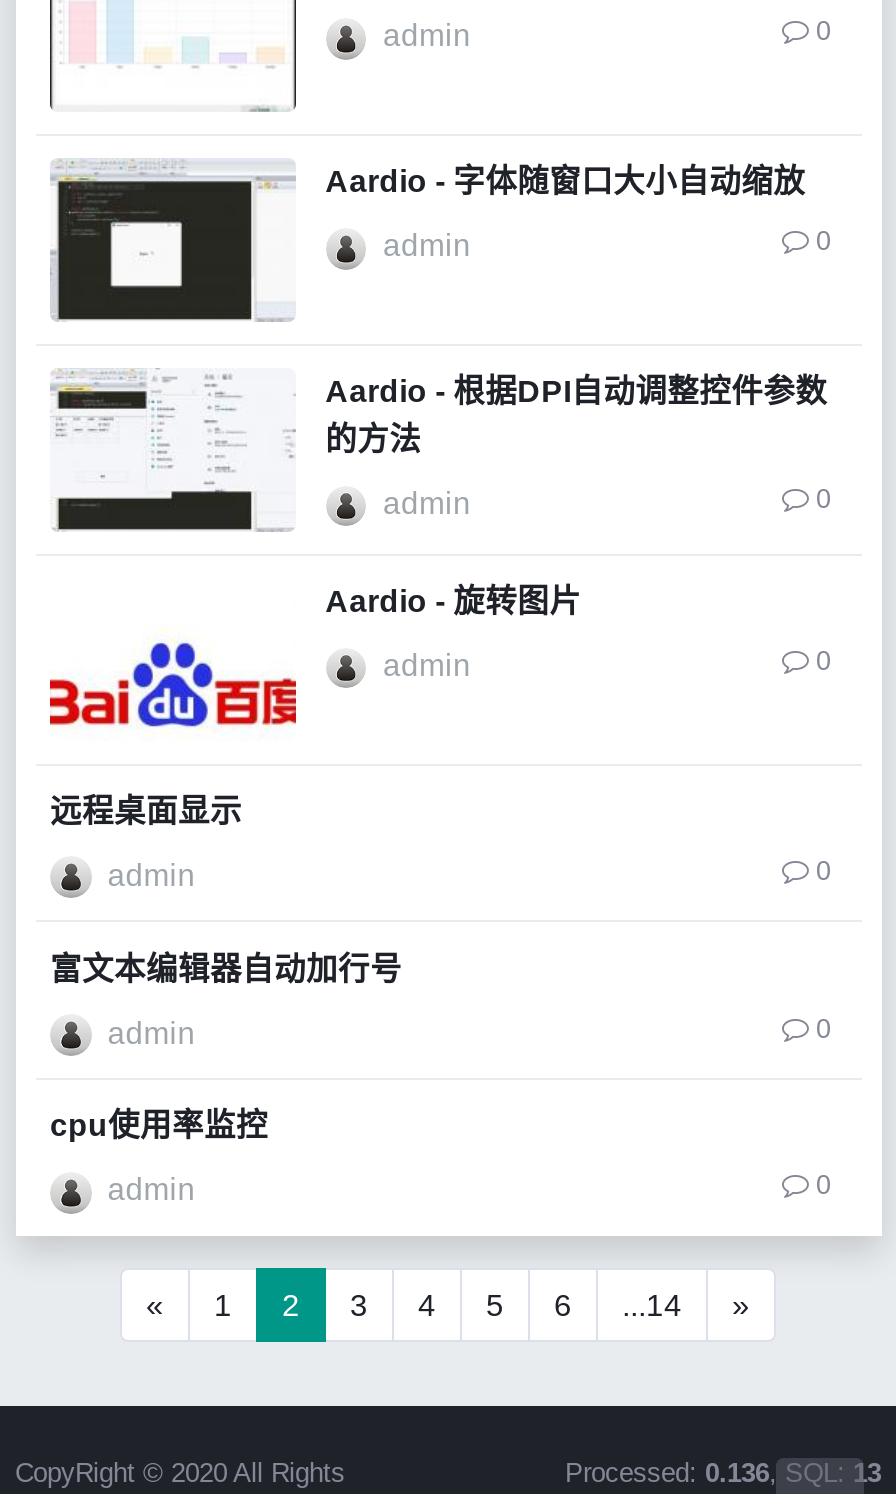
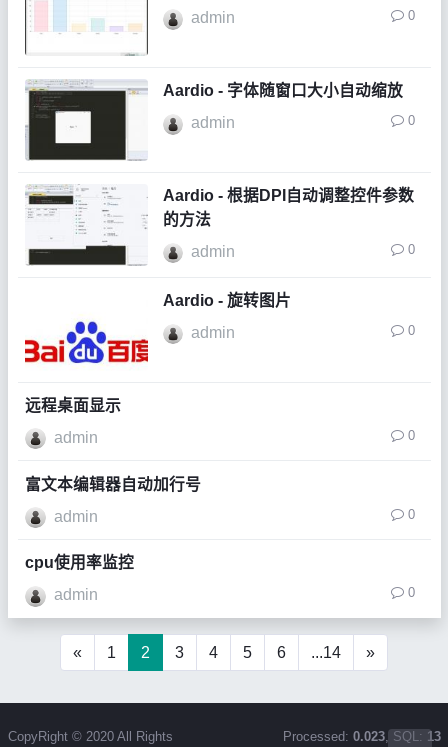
[565,1458,881,1488] Processed: 0.136, SQL: 13 -> [282,729,440,744] Processed: 0.023, SQL: 13

